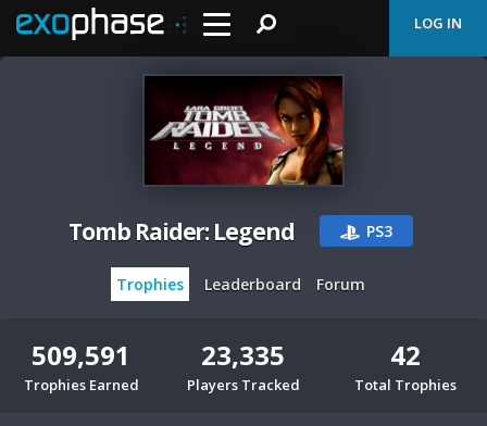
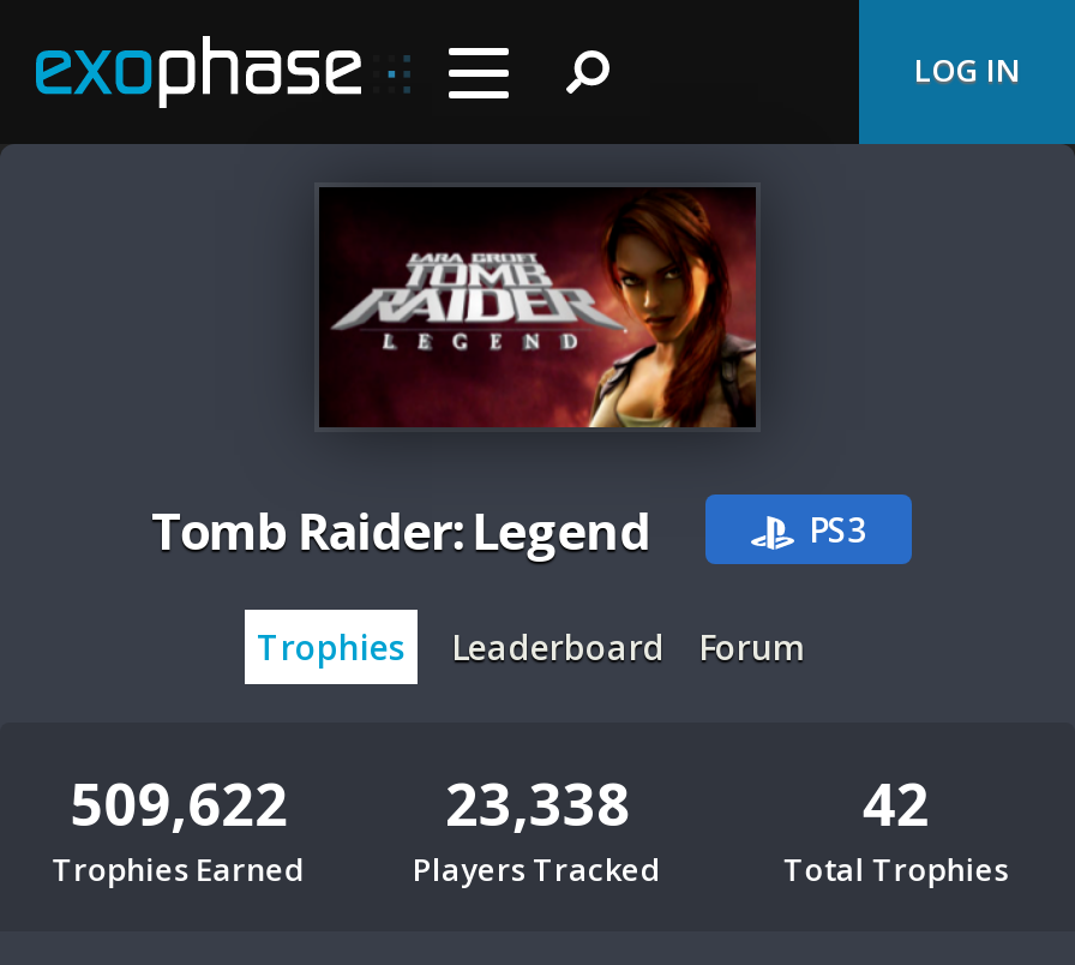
[32,337,131,373] 509,591 -> [70,763,288,843] 509,622
[202,337,285,373] 23,335 -> [445,763,630,843] 23,338

